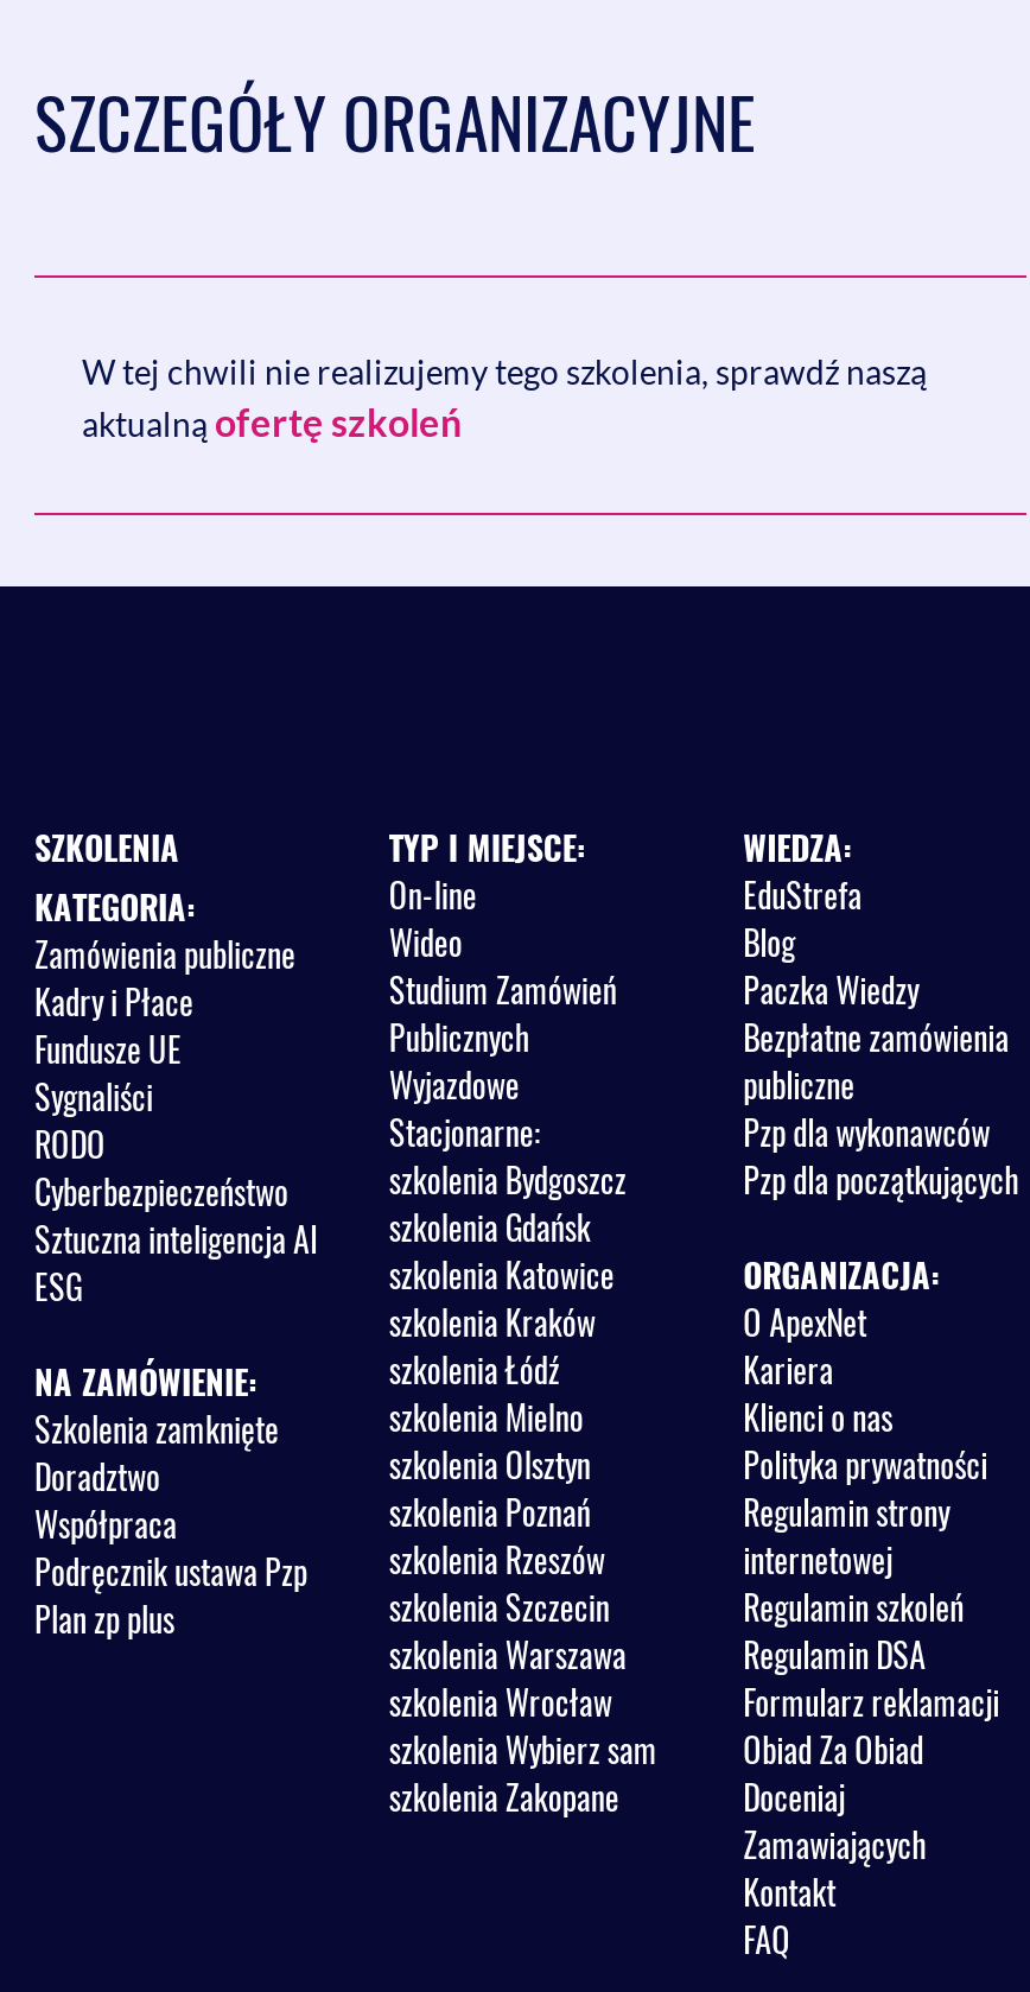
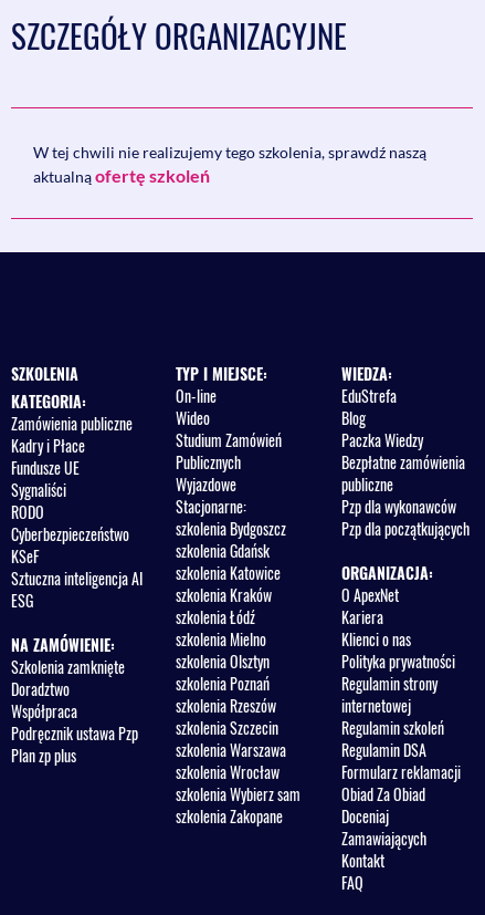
moved [34,1214,317,1643] -> [11,567,143,767]: Sztuczna inteligencja AI | ESG | NA ZAMÓWIENIE: | Szkolenia zamknięte | Doradztwo | Współpraca | Podręcznik ustawa Pzp | Plan zp plus
none -> [11,545,39,568] KSeF

